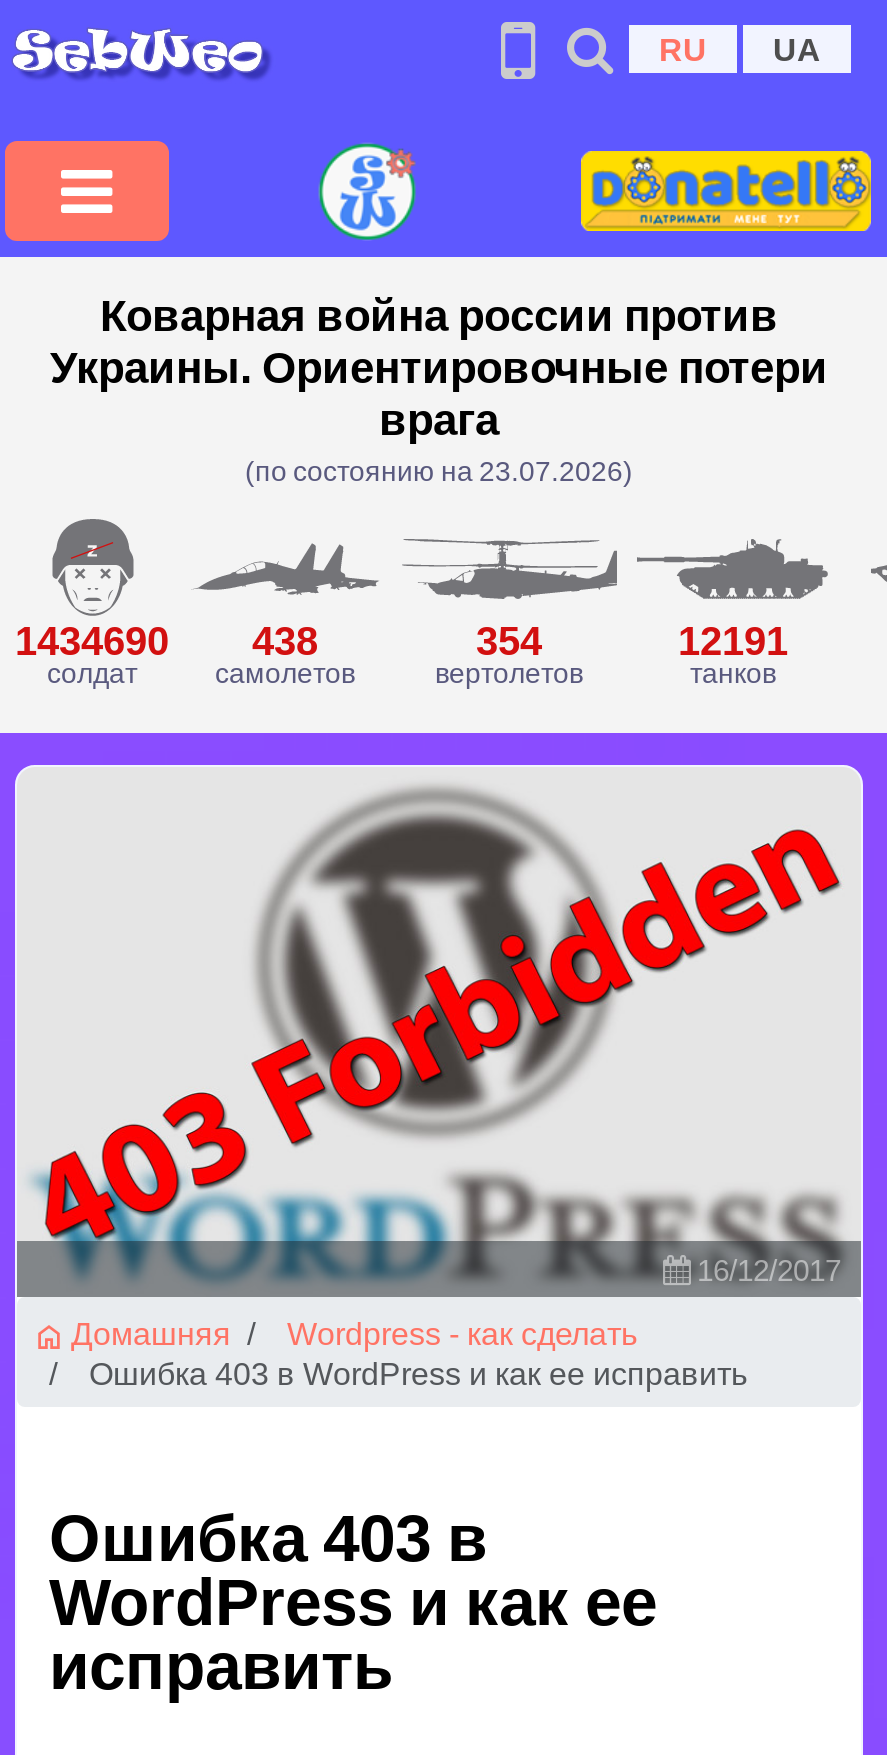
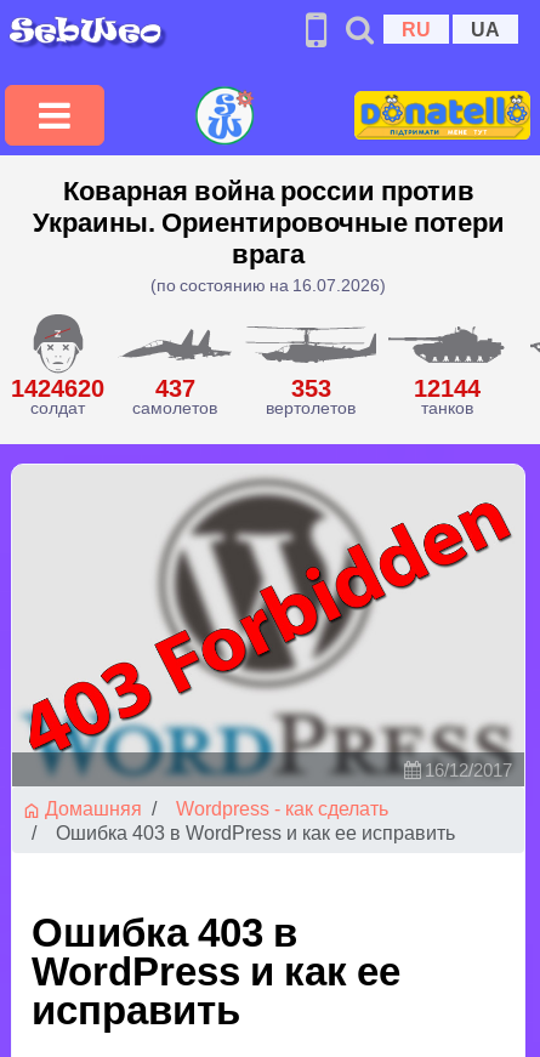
[245,451,633,489] (по состоянию на 23.07.2026) -> [150,273,386,296] (по состоянию на 16.07.2026)
[15,613,169,663] 1434690 -> [11,371,104,401] 1424620
[252,613,318,663] 438 -> [155,371,195,401] 437
[476,613,542,663] 354 -> [291,371,331,401] 353
[678,613,788,663] 12191 -> [413,371,480,401] 12144

